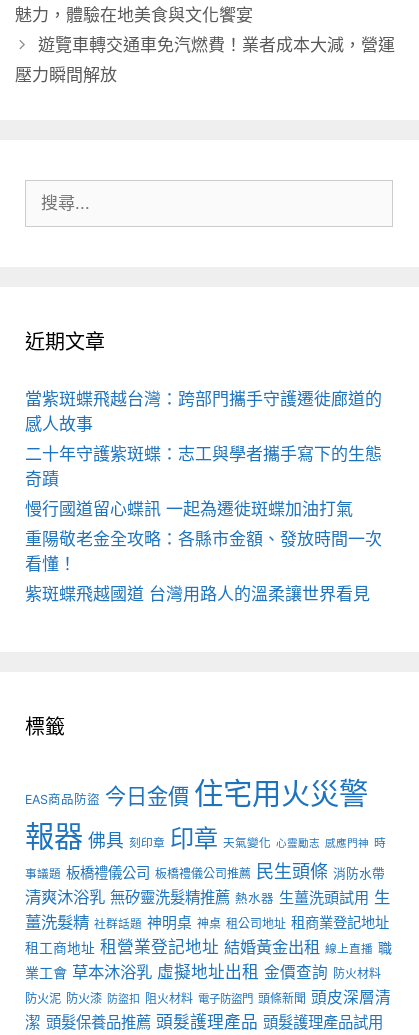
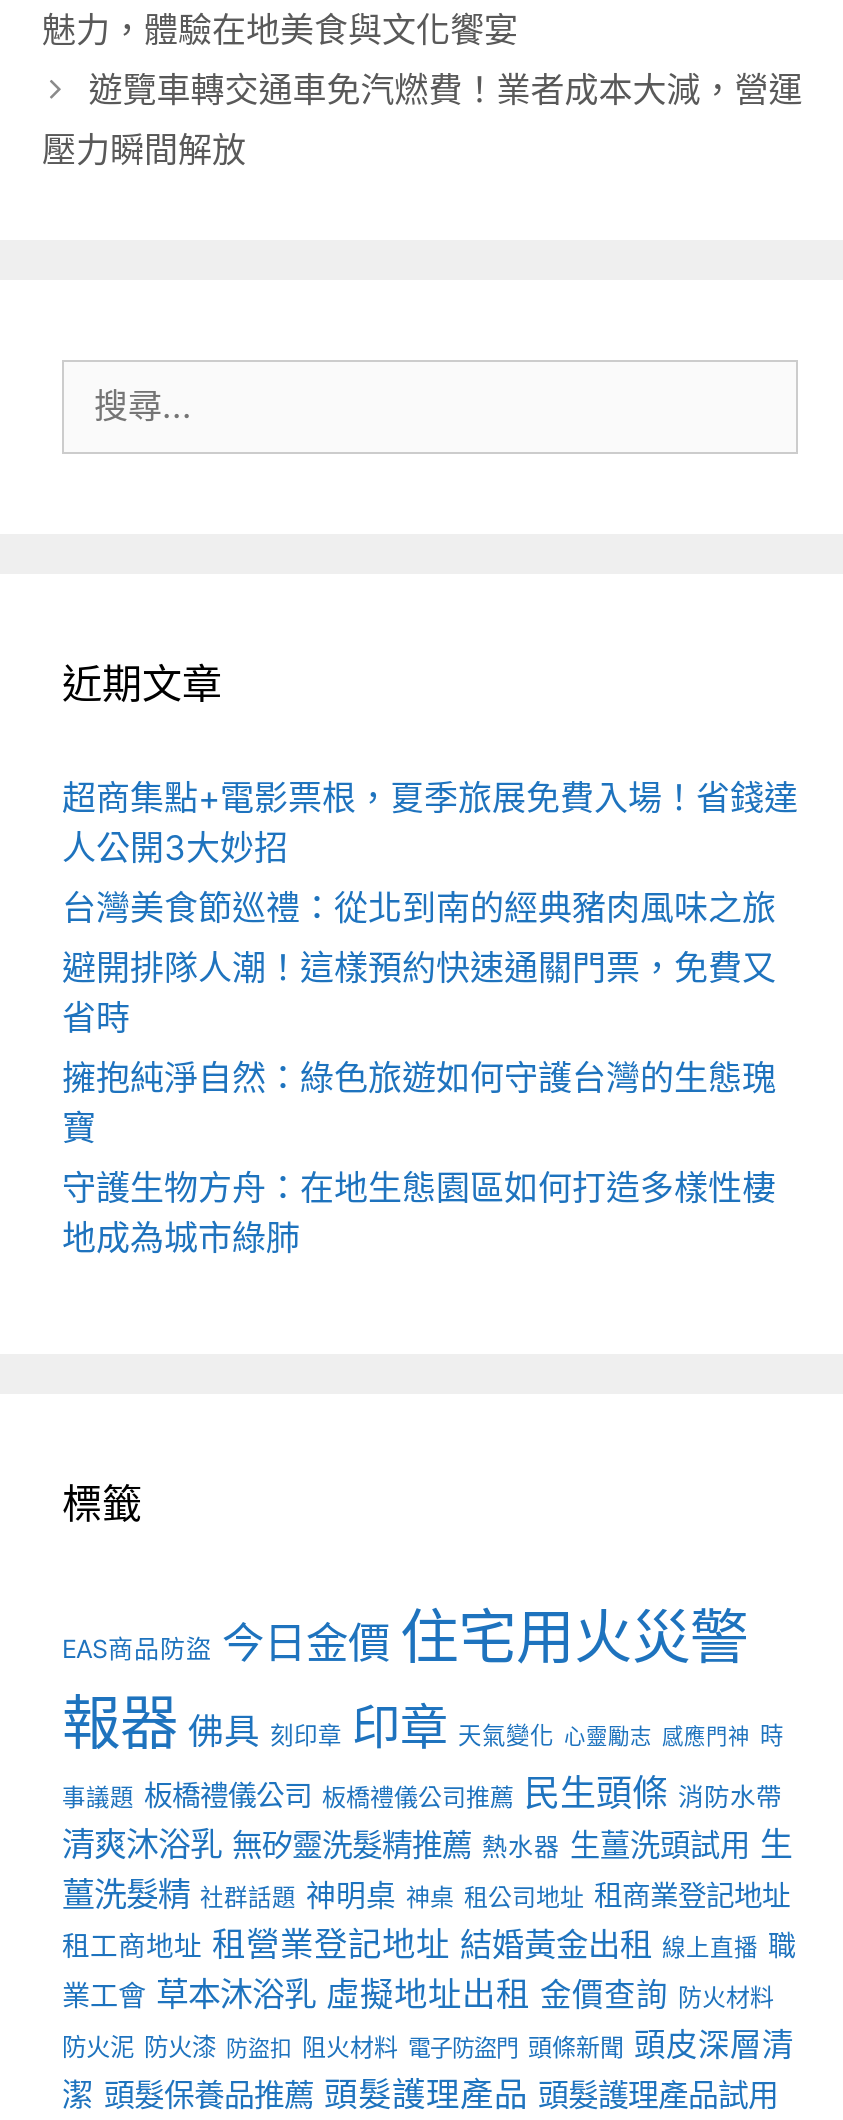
[25,389,382,434] 當紫斑蝶飛越台灣：跨部門攜手守護遷徙廊道的 | 感人故事 -> [62,778,798,868] 超商集點+電影票根，夏季旅展免費入場！省錢達 | 人公開3大妙招
[25,444,382,489] 二十年守護紫斑蝶：志工與學者攜手寫下的生態 | 奇蹟 -> [62,888,776,928] 台灣美食節巡禮：從北到南的經典豬肉風味之旅
[25,499,353,519] 慢行國道留心蝶訊 一起為遷徙斑蝶加油打氣 -> [62,948,776,1038] 避開排隊人潮！這樣預約快速通關門票，免費又 | 省時
[25,529,382,574] 重陽敬老金全攻略：各縣市金額、發放時間一次 | 看懂！ -> [62,1058,776,1148] 擁抱純淨自然：綠色旅遊如何守護台灣的生態瑰 | 寶
[25,584,370,604] 紫斑蝶飛越國道 台灣用路人的溫柔讓世界看見 -> [62,1168,776,1258] 守護生物方舟：在地生態園區如何打造多樣性棲 | 地成為城市綠肺

